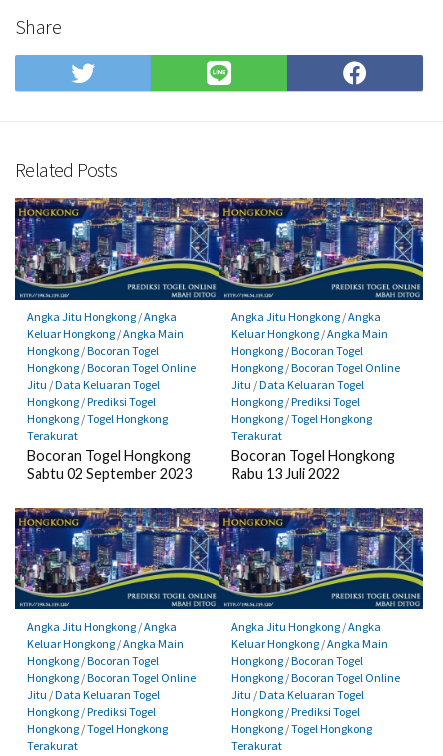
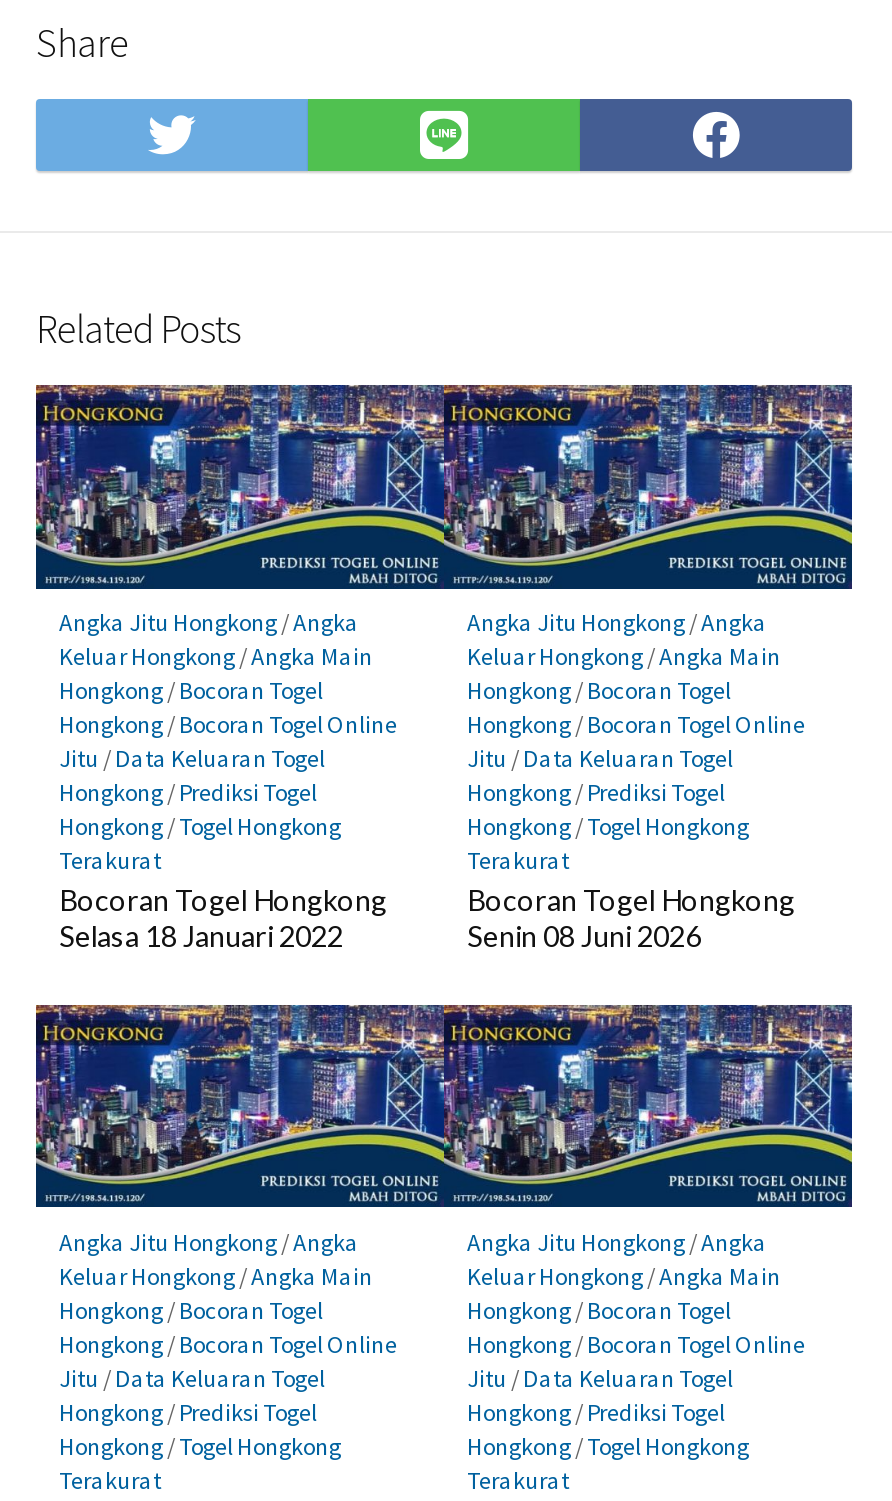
[26,465,191,482] Sabtu 02 September 2023 -> [59,920,343,954] Selasa 18 Januari 2022
[230,465,339,482] Rabu 13 Juli 2022 -> [467,920,701,954] Senin 08 Juni 2026

